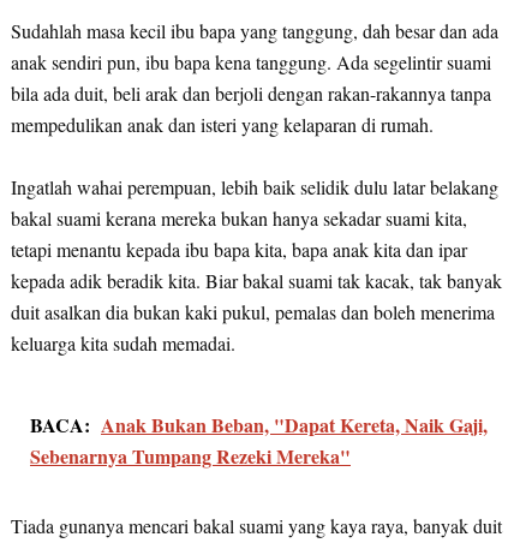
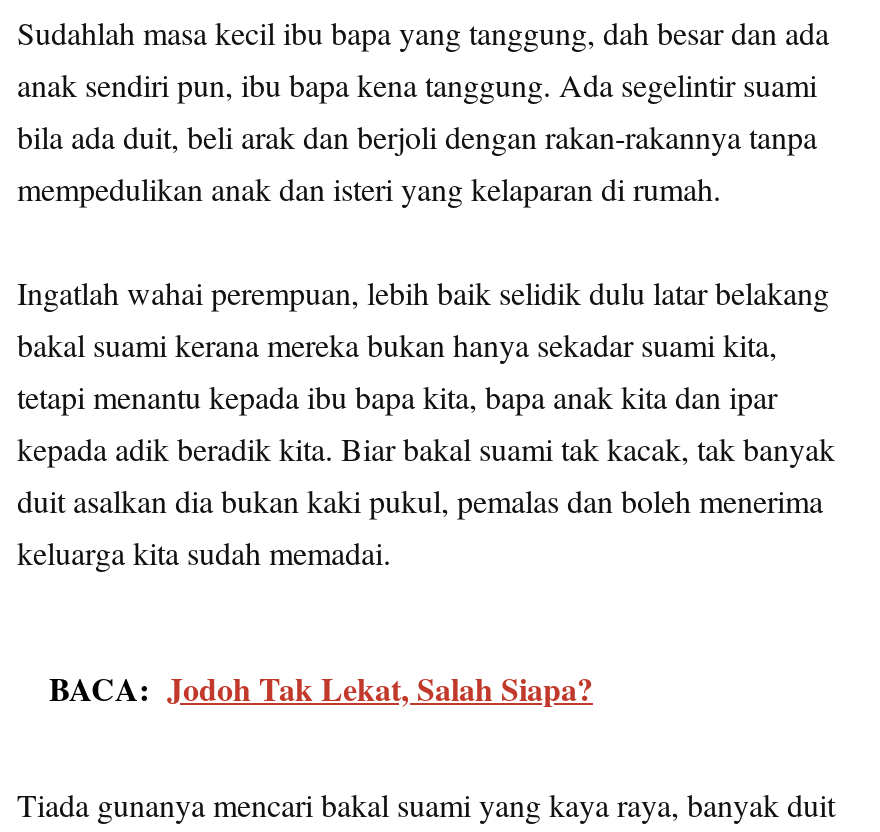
[30,411,488,470] BACA: Anak Bukan Beban, "Dapat Kereta, Naik Gaji, | Sebenarnya Tumpang Rezeki Mereka" -> [49,664,593,710] BACA: Jodoh Tak Lekat, Salah Siapa?

